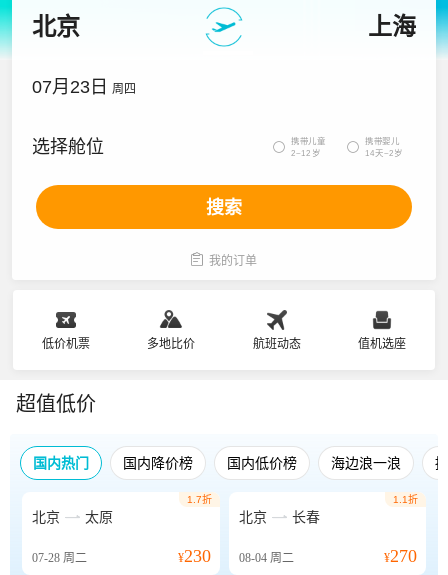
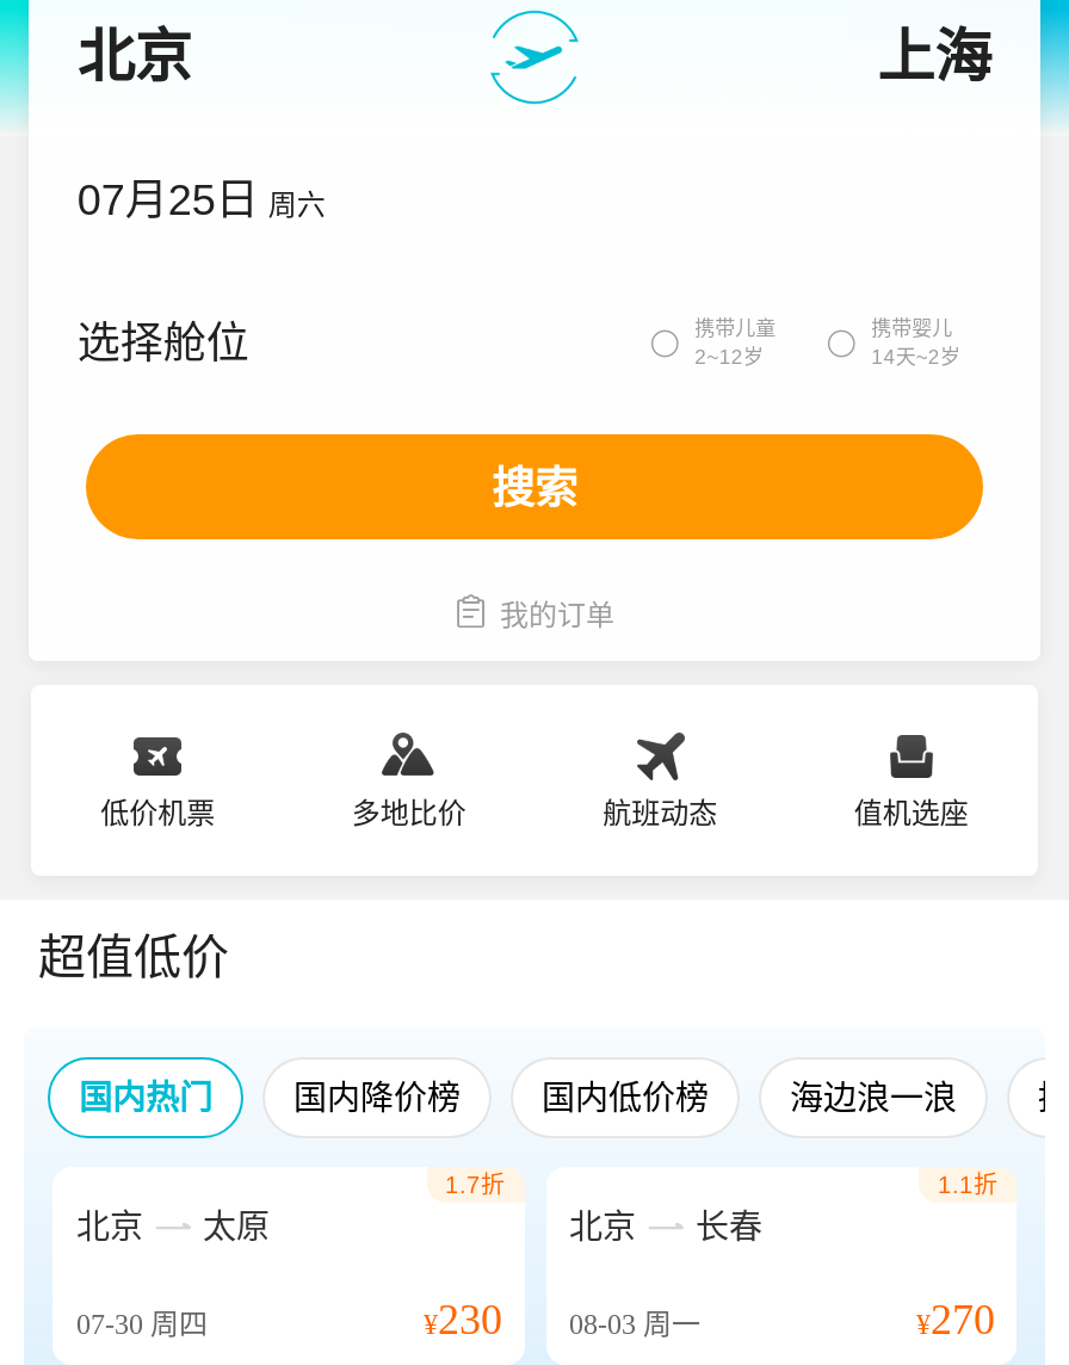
[32,77,136,97] 07月23日 周四 -> [77,177,325,224] 07月25日 周六
[32,551,87,565] 07-28周二 -> [76,1308,208,1341] 07-30周四
[177,546,293,566] ¥230 08-04周二 -> [424,1296,700,1344] ¥230 08-03周一

